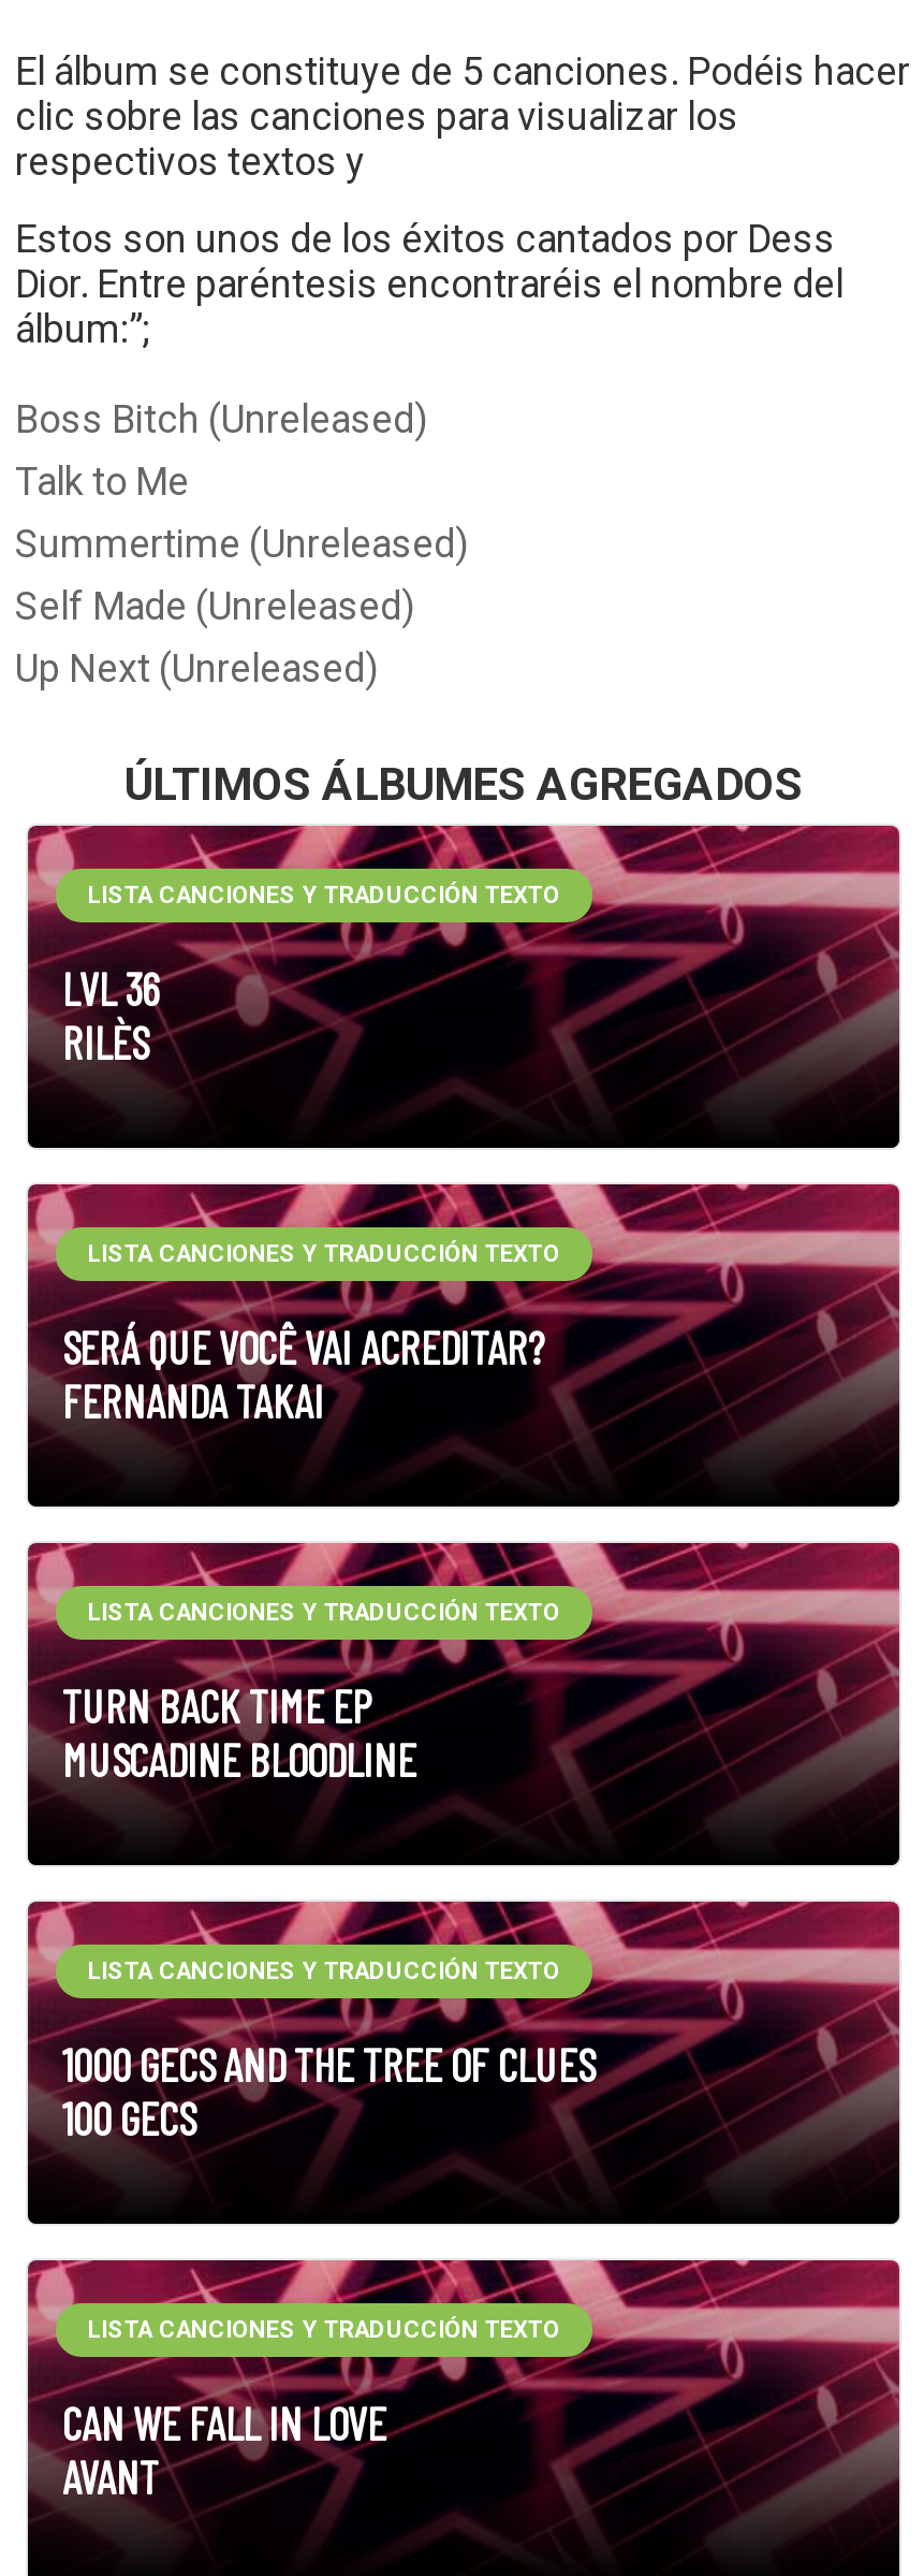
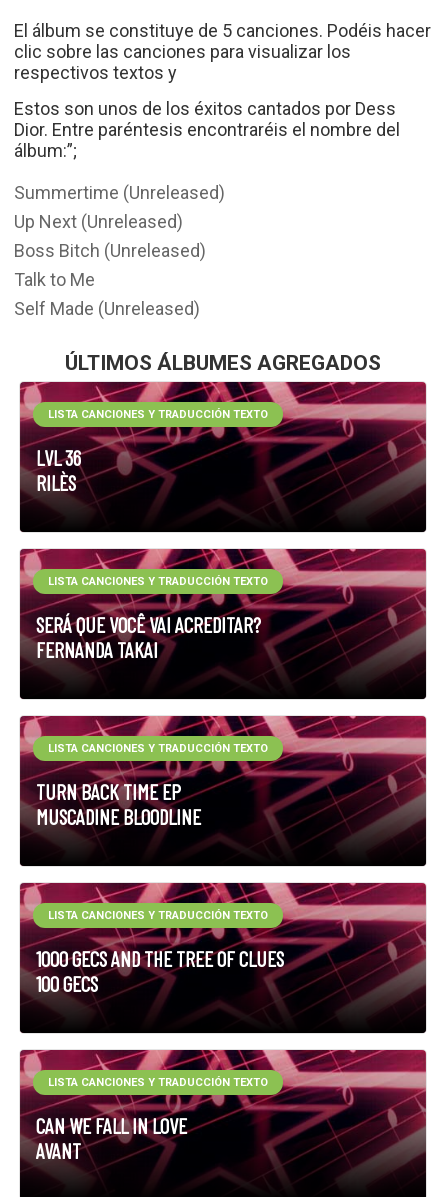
moved [15,396,427,504] -> [14,240,206,290]: Boss Bitch (Unreleased) | Talk to Me
moved [15,521,468,566] -> [14,182,225,203]: Summertime (Unreleased)
moved [15,583,414,628] -> [14,298,200,319]: Self Made (Unreleased)
moved [15,645,378,690] -> [14,211,183,232]: Up Next (Unreleased)

